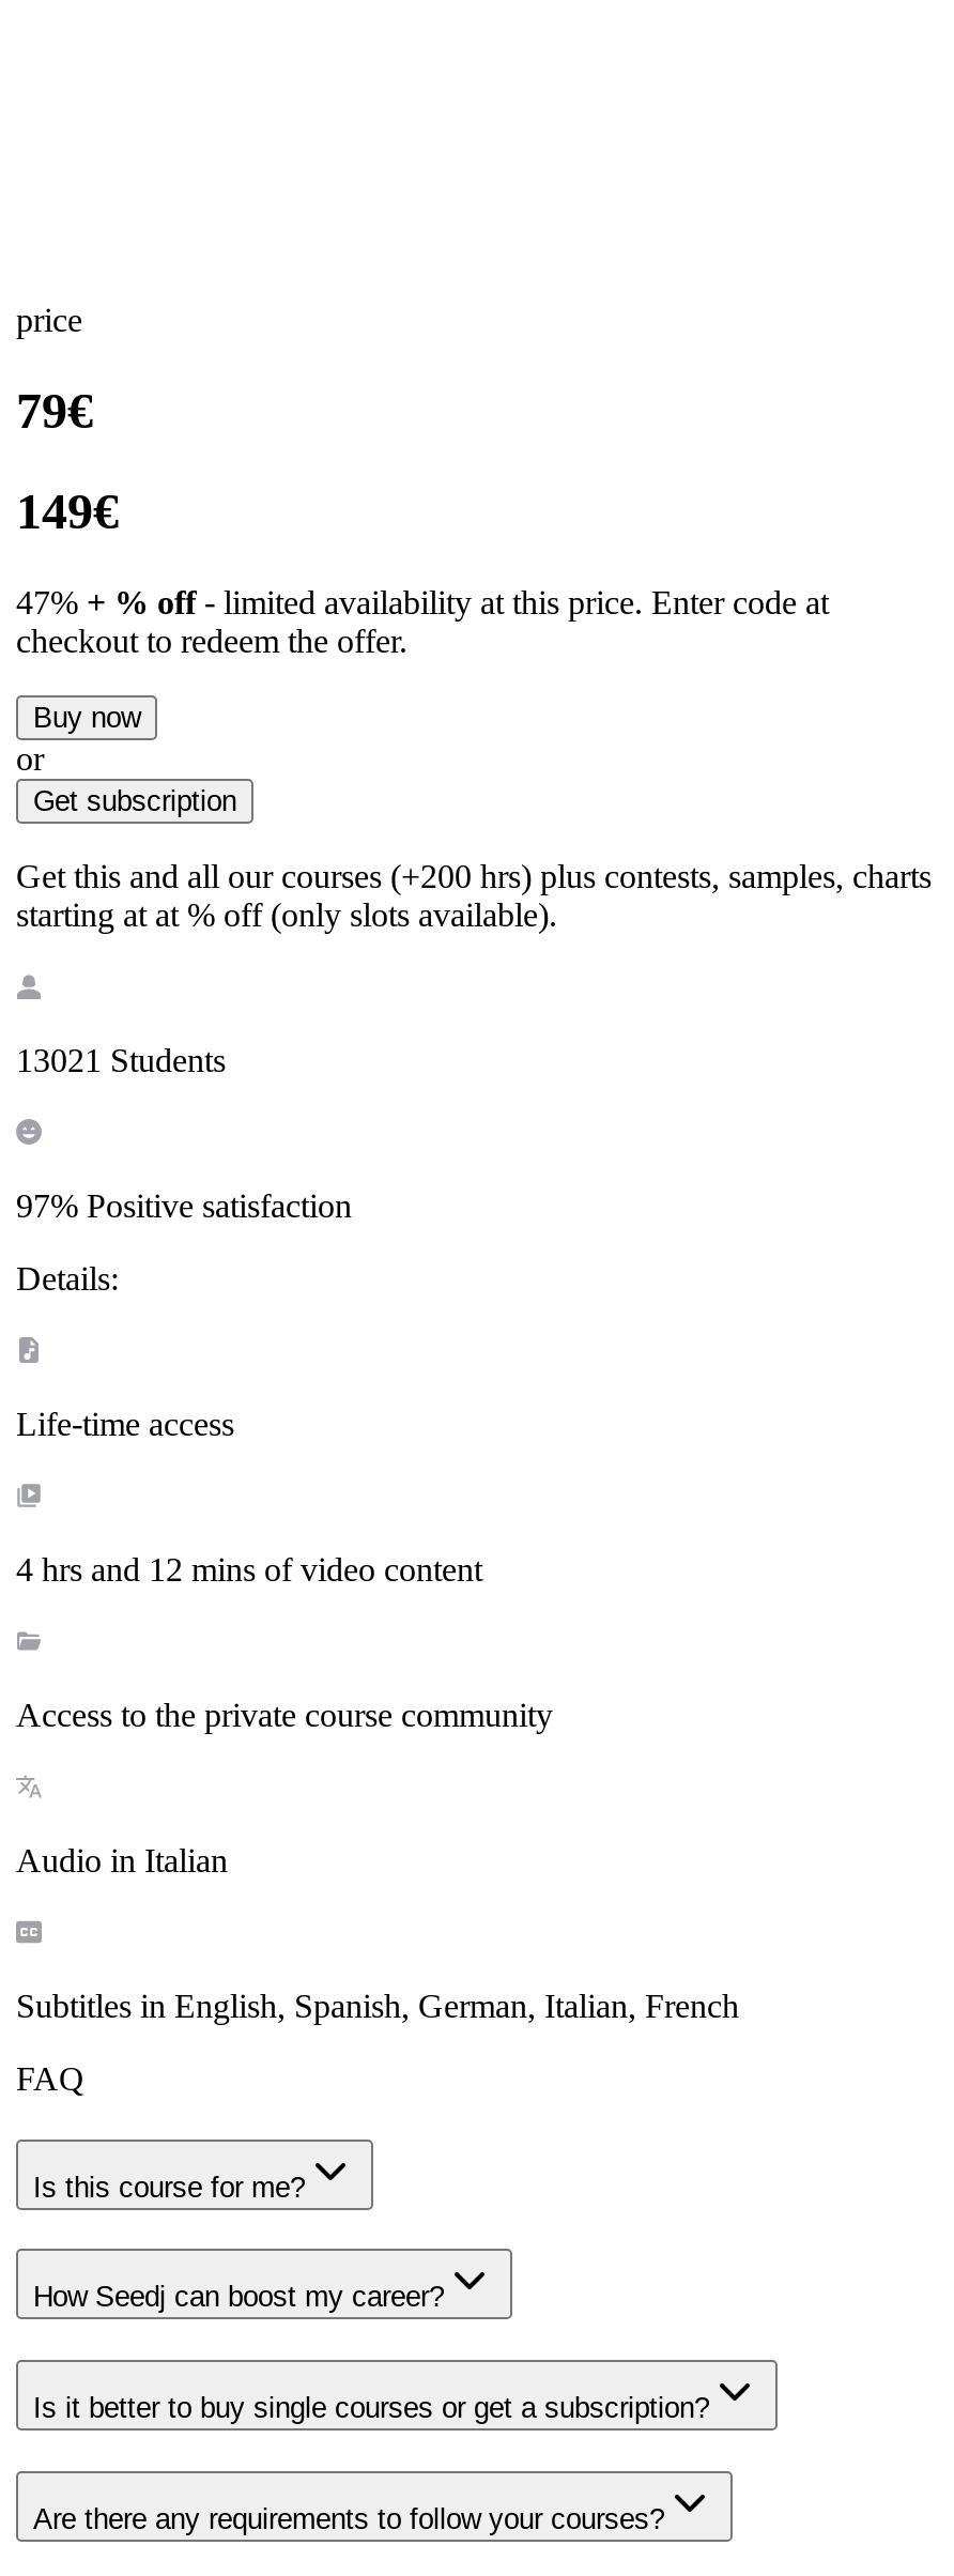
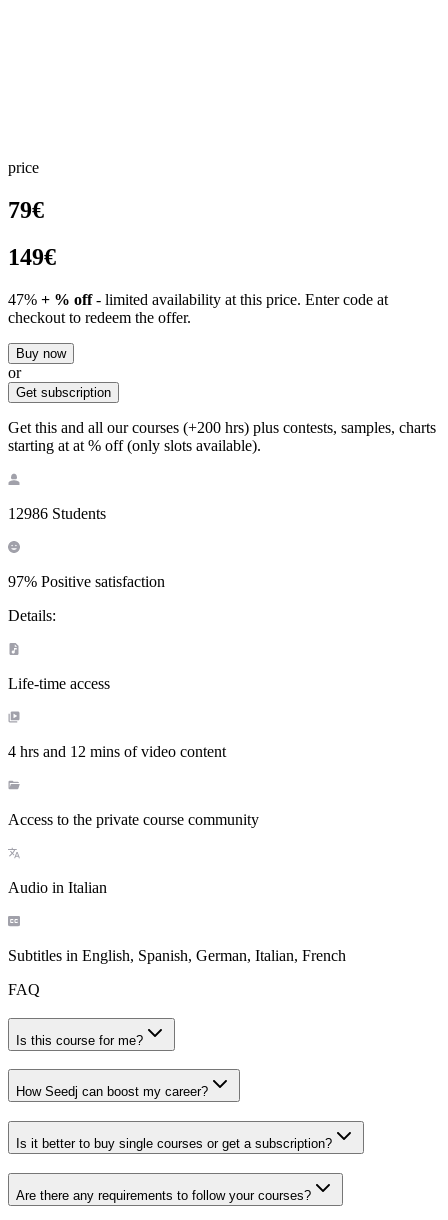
[16,1042,226,1078] 13021 Students -> [8,505,106,522] 12986 Students

